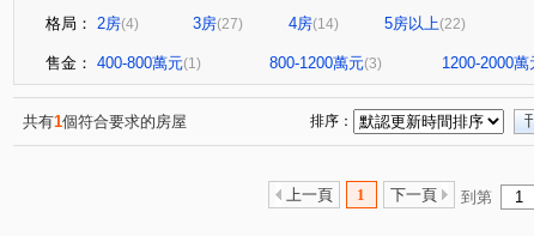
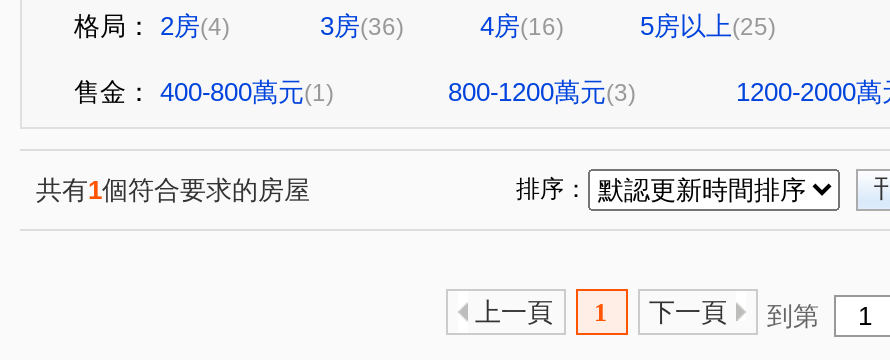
[193,14,243,32] 3房(27) -> [320,11,404,41] 3房(36)
[289,14,339,32] 4房(14) -> [480,11,564,41] 4房(16)
[384,14,466,32] 5房以上(22) -> [640,11,776,41] 5房以上(25)

